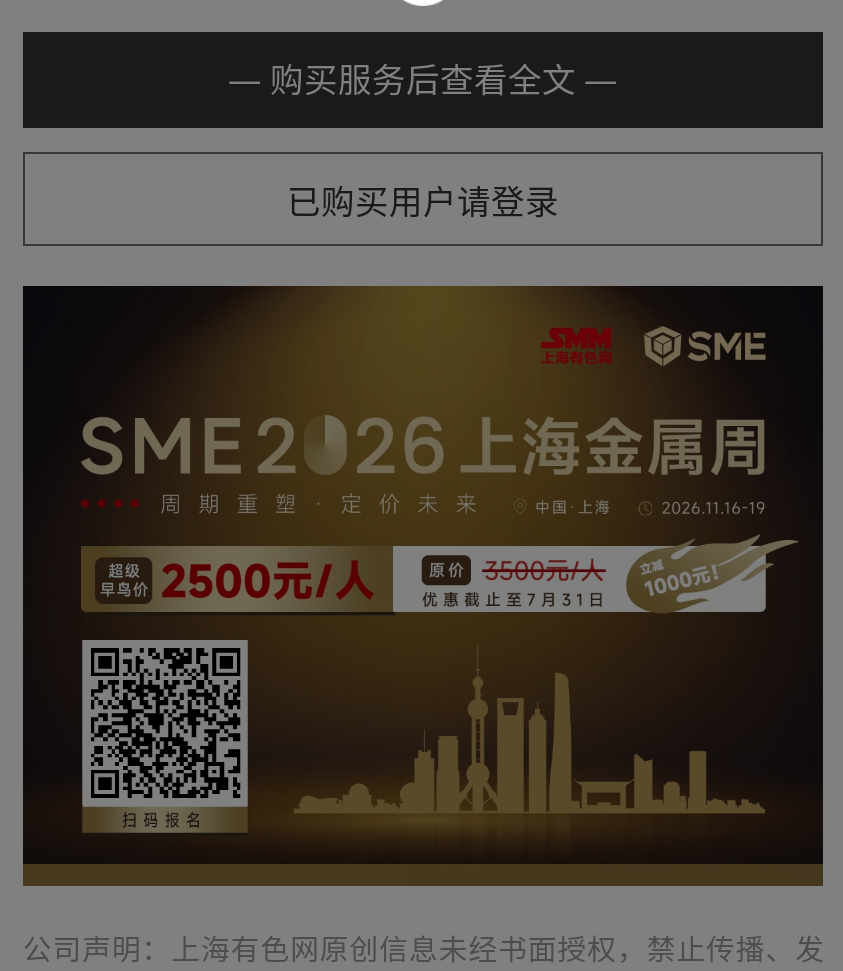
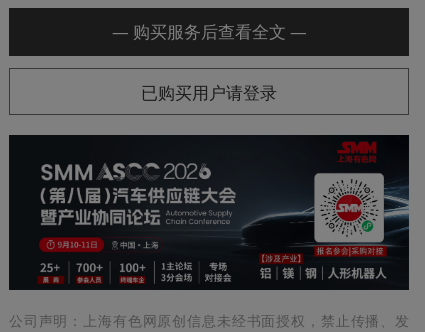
[21,284,825,888] [image] -> [9,134,410,291] [image]

